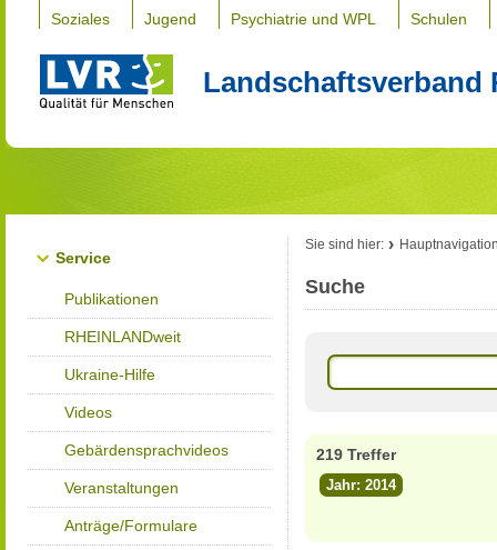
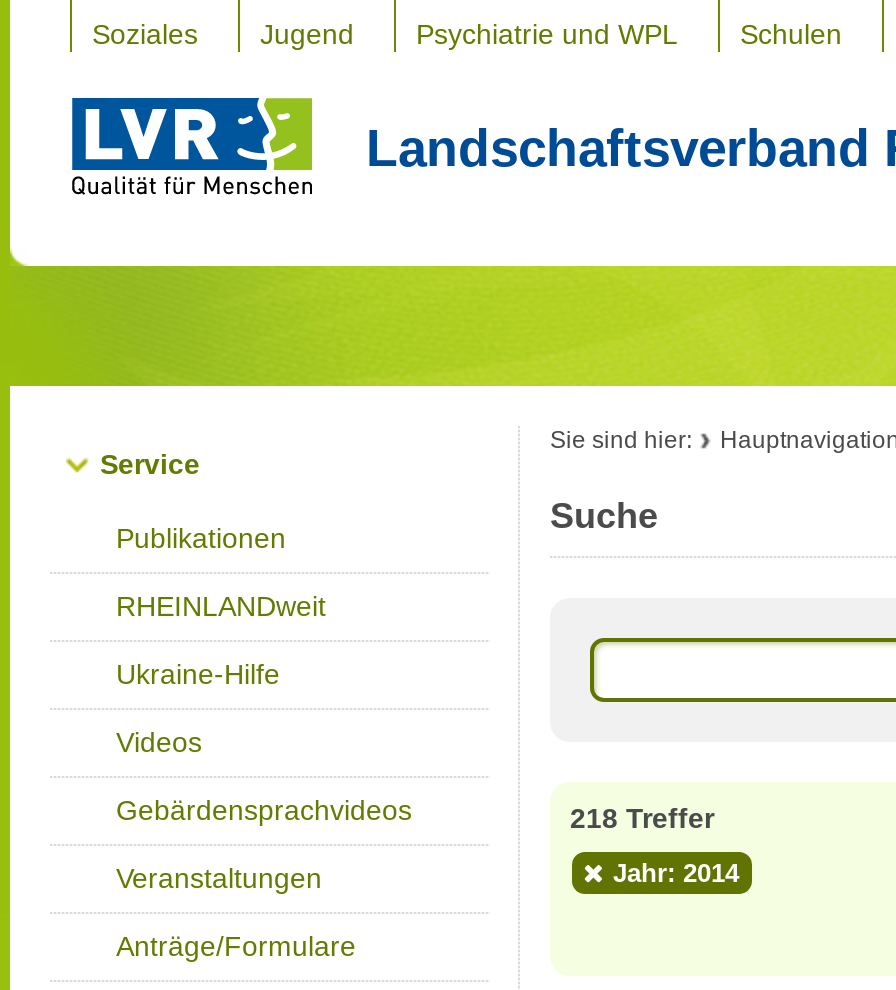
[316,446,396,463] 219 Treffer -> [570,802,714,834] 218 Treffer

